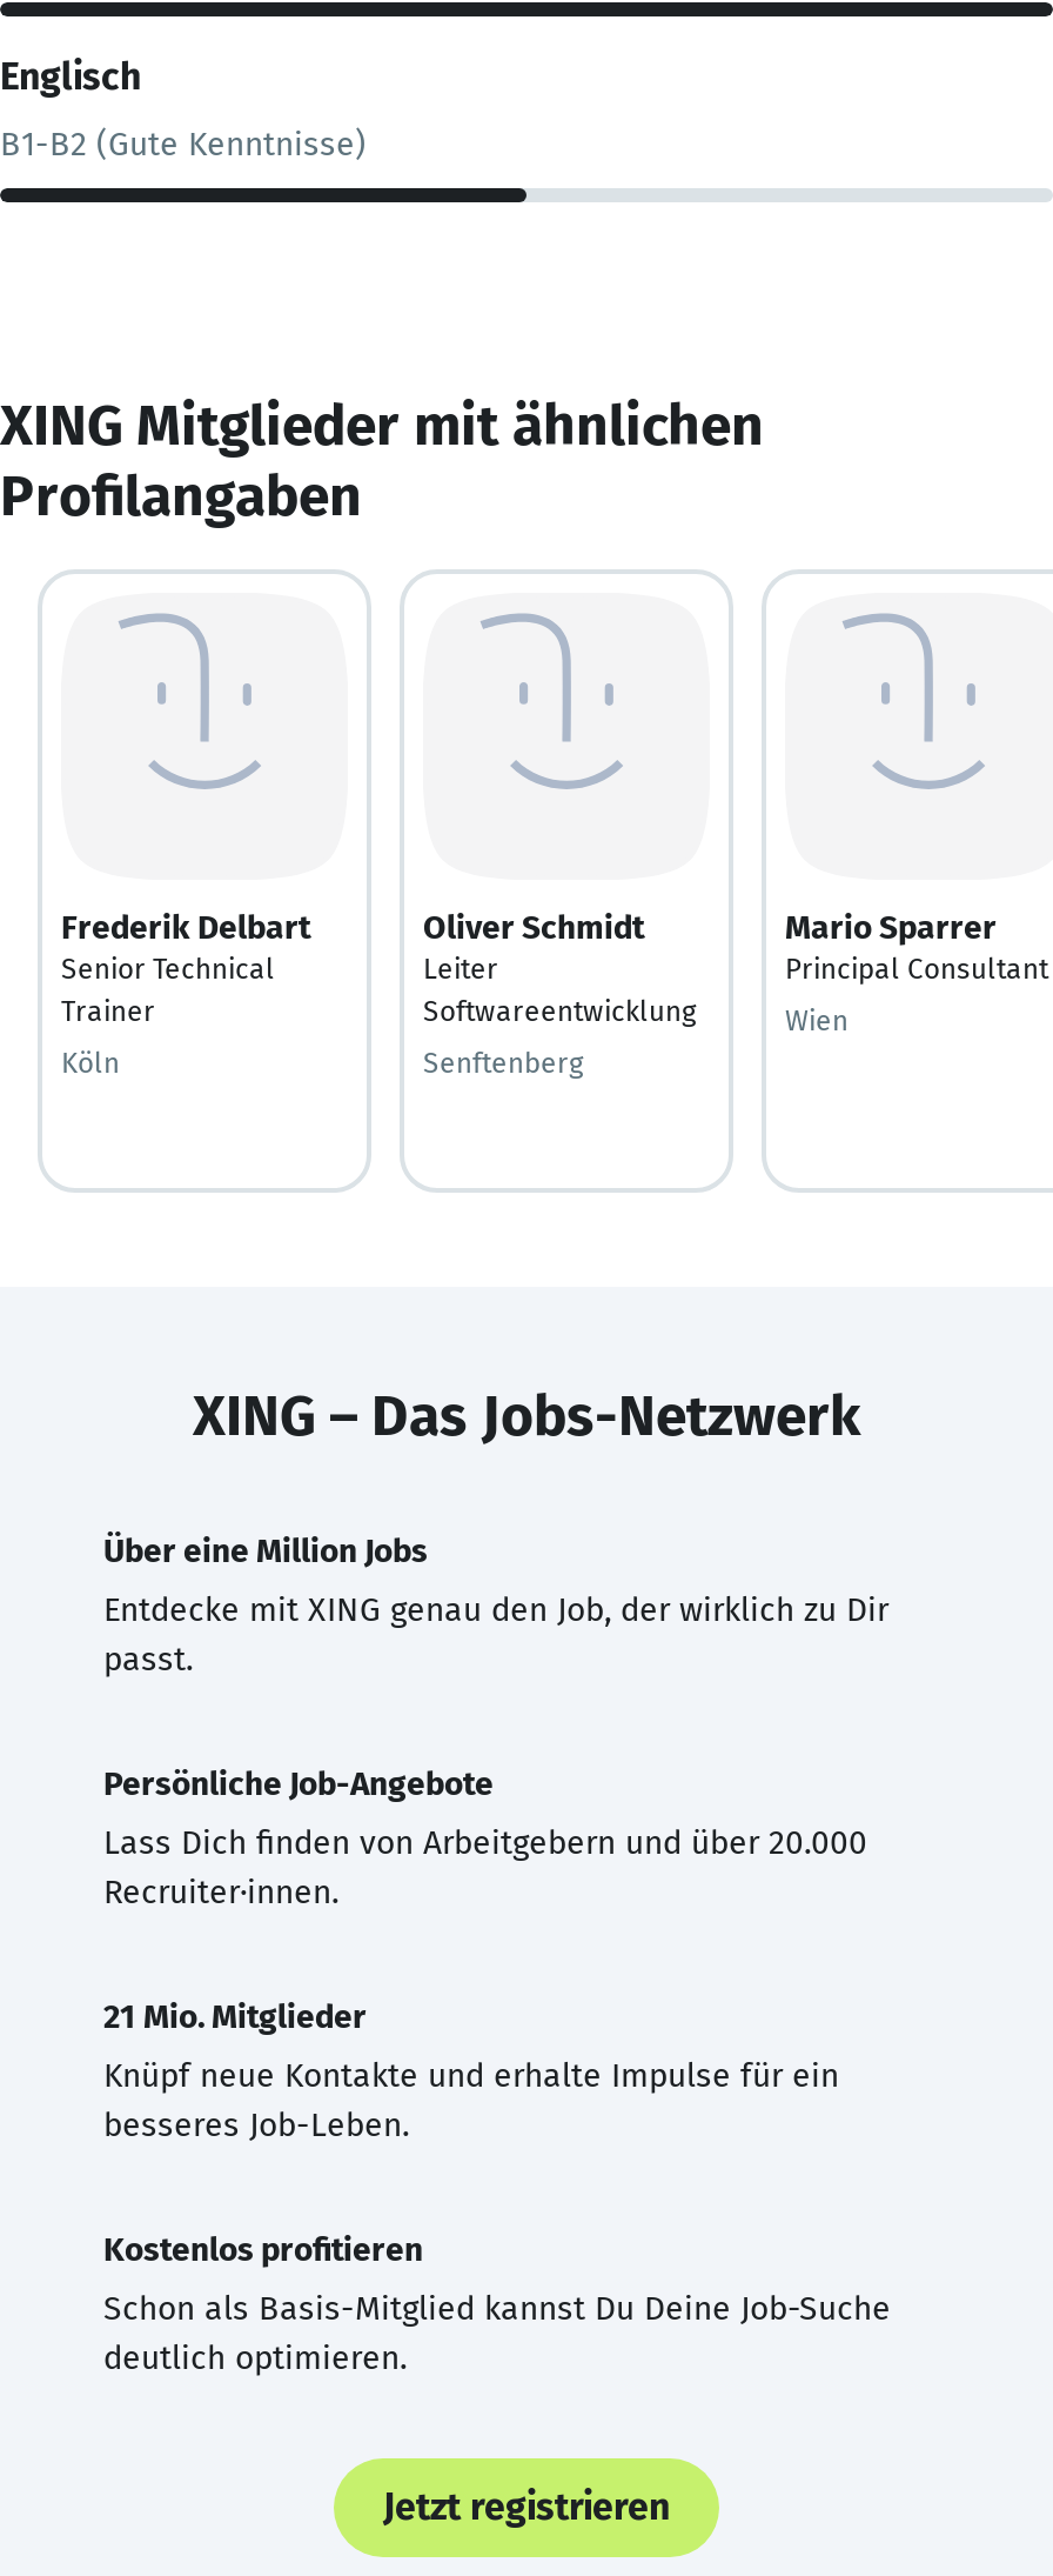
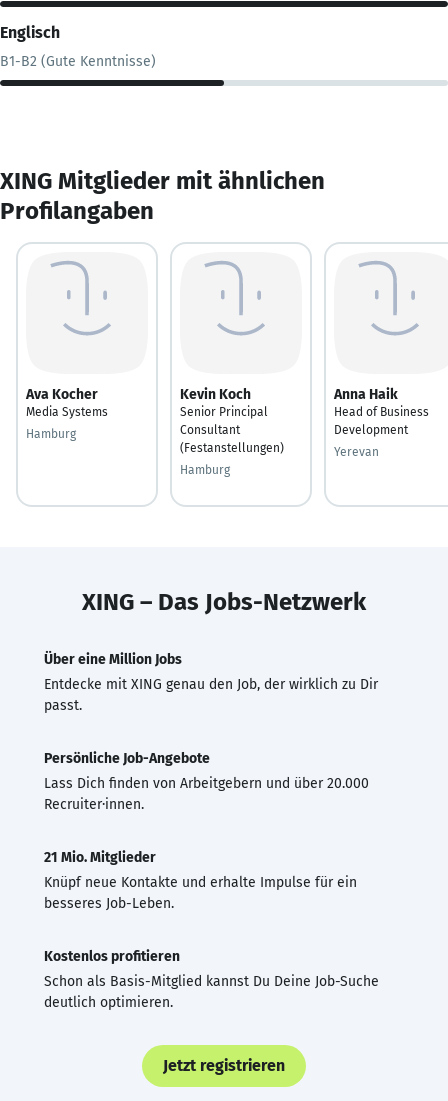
[61,907,310,1027] Frederik Delbart | Senior Technical | Trainer -> [26,385,108,418] Ava Kocher | Media Systems
[423,907,696,1027] Oliver Schmidt | Leiter | Softwareentwicklung -> [180,385,284,454] Kevin Koch | Senior Principal | Consultant | (Festanstellungen)
[785,907,1048,985] Mario Sparrer | Principal Consultant -> [334,385,429,436] Anna Haik | Head of Business | Development
[785,1003,849,1036] Wien -> [334,444,379,458] Yerevan
[61,1046,120,1079] Köln -> [26,426,76,440] Hamburg
[423,1046,583,1079] Senftenberg -> [180,462,230,476] Hamburg

